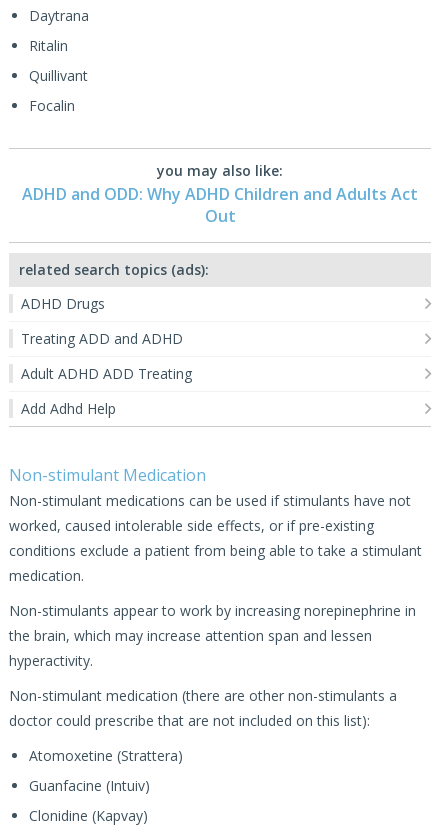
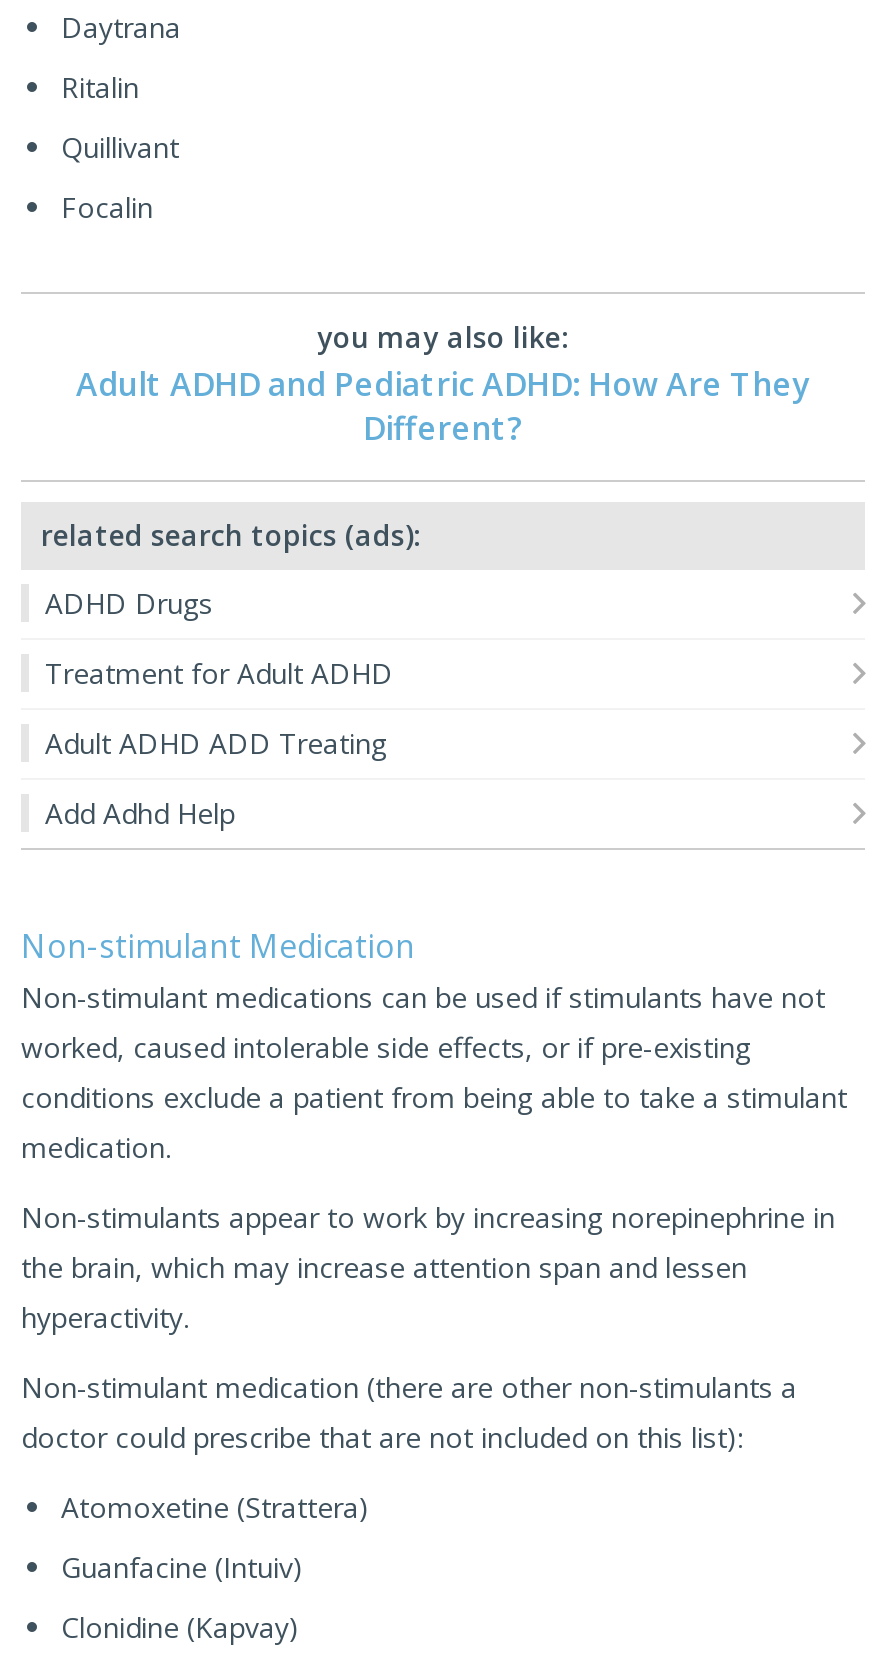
[22,183,418,227] ADHD and ODD: Why ADHD Children and Adults Act | Out -> [76,363,810,451] Adult ADHD and Pediatric ADHD: How Are They | Different?
[21,329,183,348] Treating ADD and ADHD -> [45,655,393,693] Treatment for Adult ADHD

